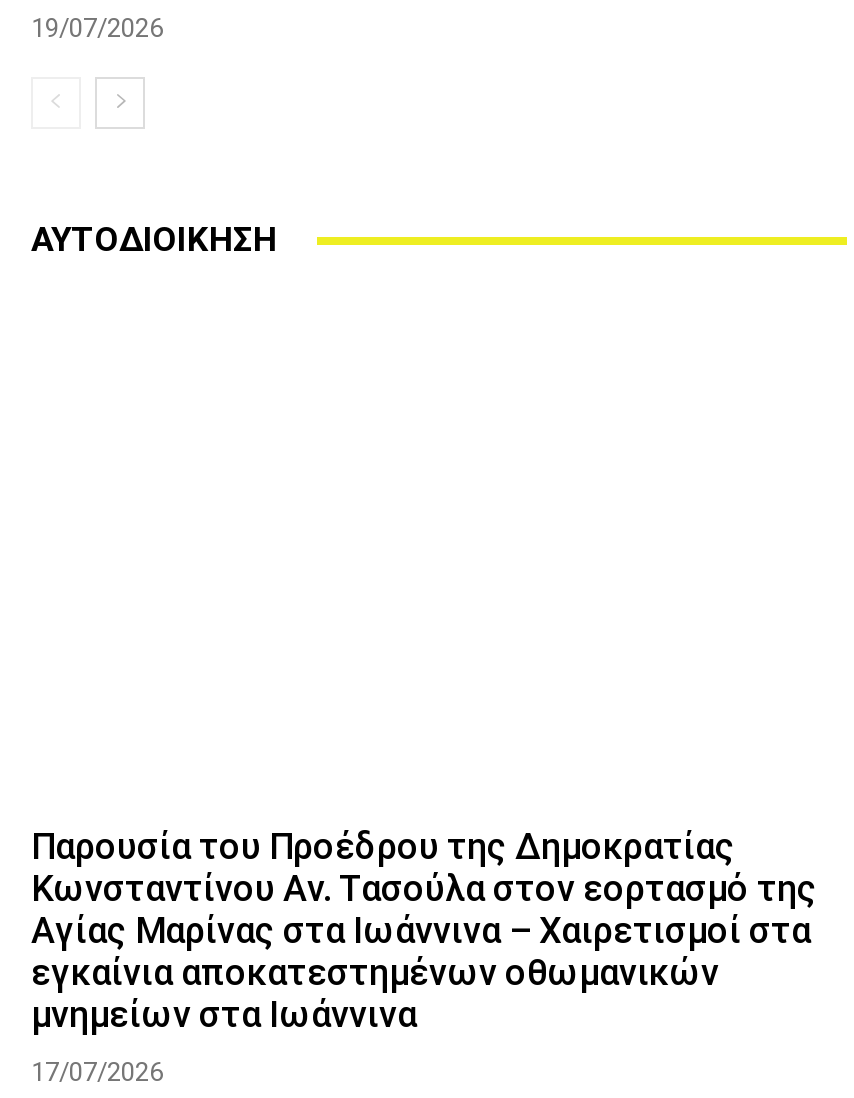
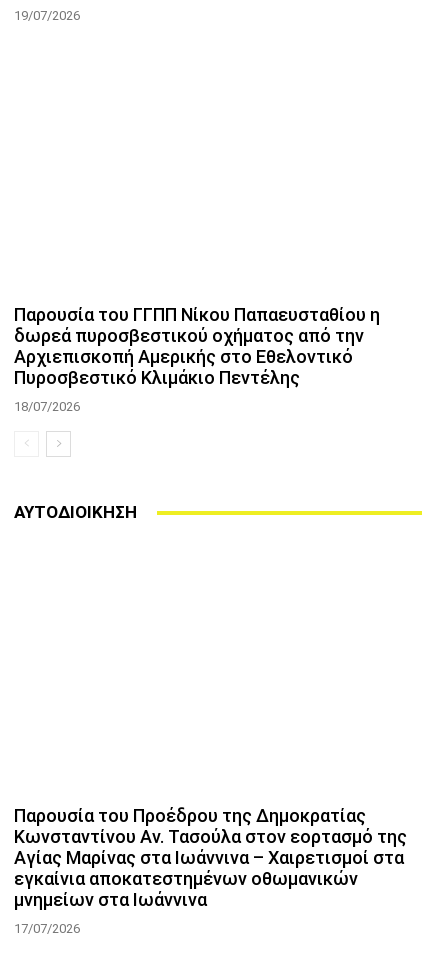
none -> [14,304,380,414] Παρουσία του ΓΓΠΠ Νίκου Παπαευσταθίου η | δωρεά πυροσβεστικού οχήματος από την | Αρχιεπισκοπή Αμερικής στο Εθελοντικό | Πυροσβεστικό Κλιμάκιο Πεντέλης | 18/07/2026

